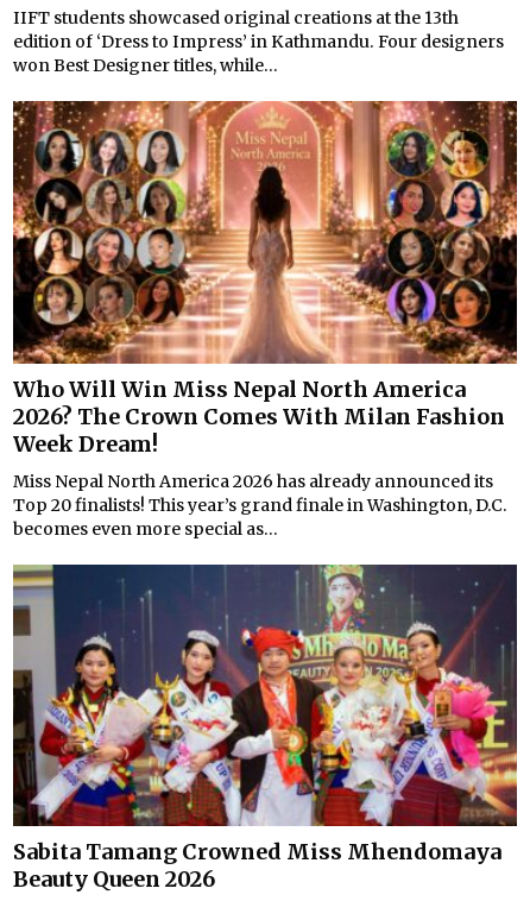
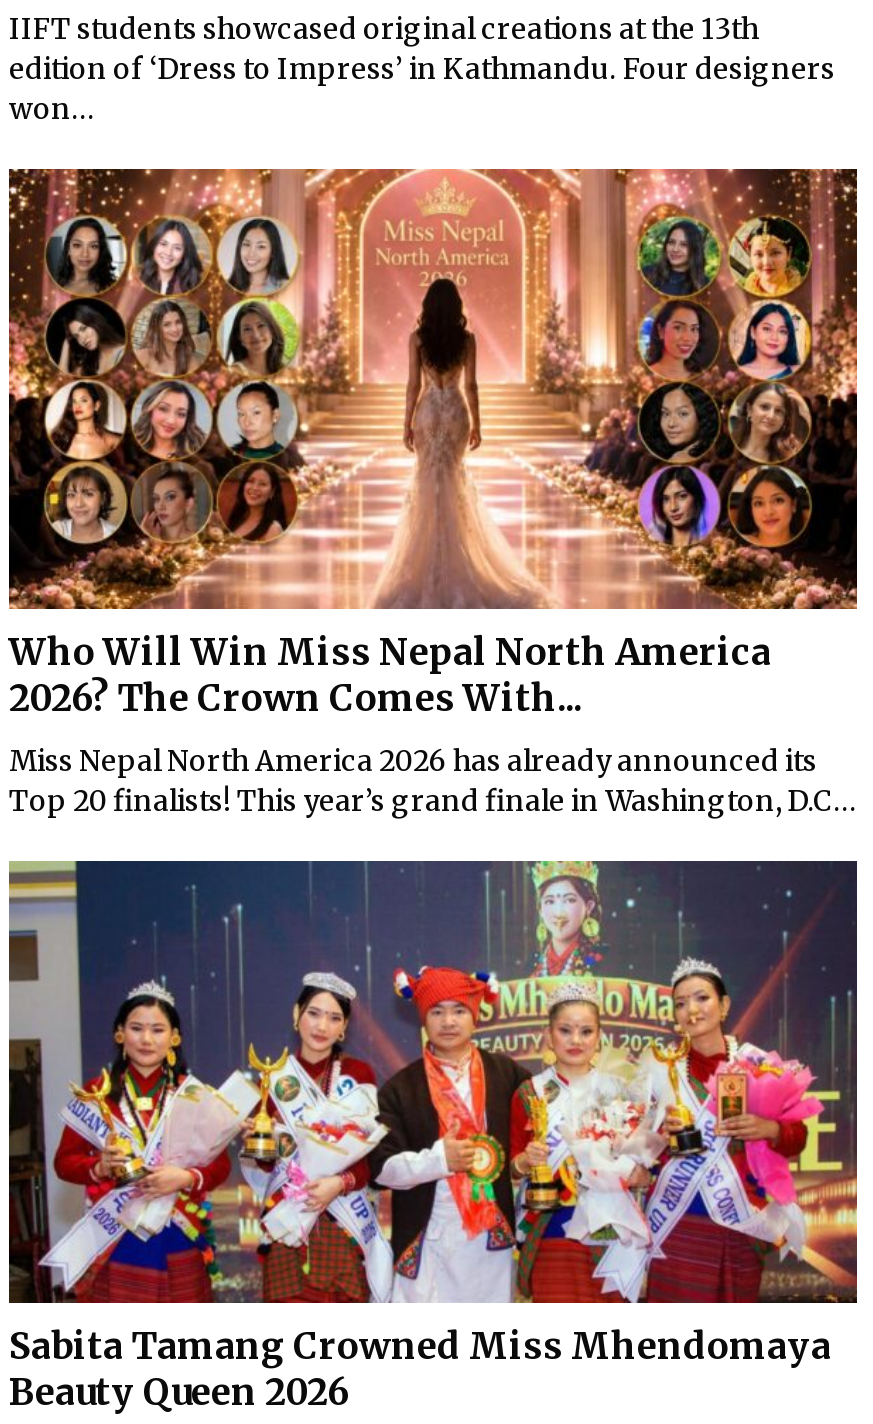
[13,55,278,76] won Best Designer titles, while... -> [9,90,95,126] won...
[13,403,505,457] 2026? The Crown Comes With Milan Fashion | Week Dream! -> [9,675,583,721] 2026? The Crown Comes With...
[13,494,507,539] Top 20 finalists! This year’s grand finale in Washington, D.C. | becomes even more special as... -> [9,783,857,819] Top 20 finalists! This year’s grand finale in Washington, D.C...

